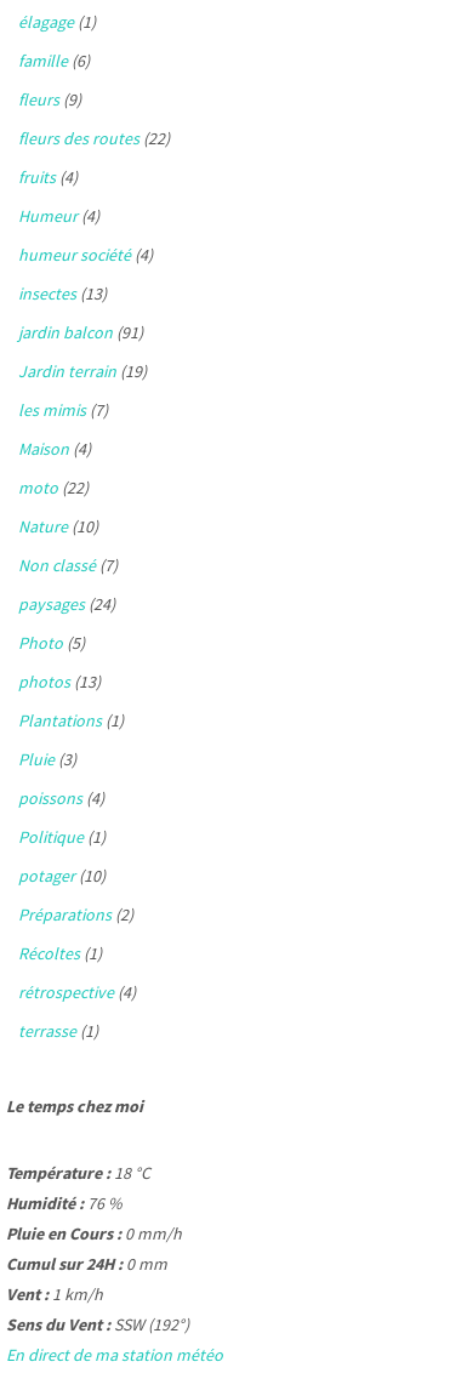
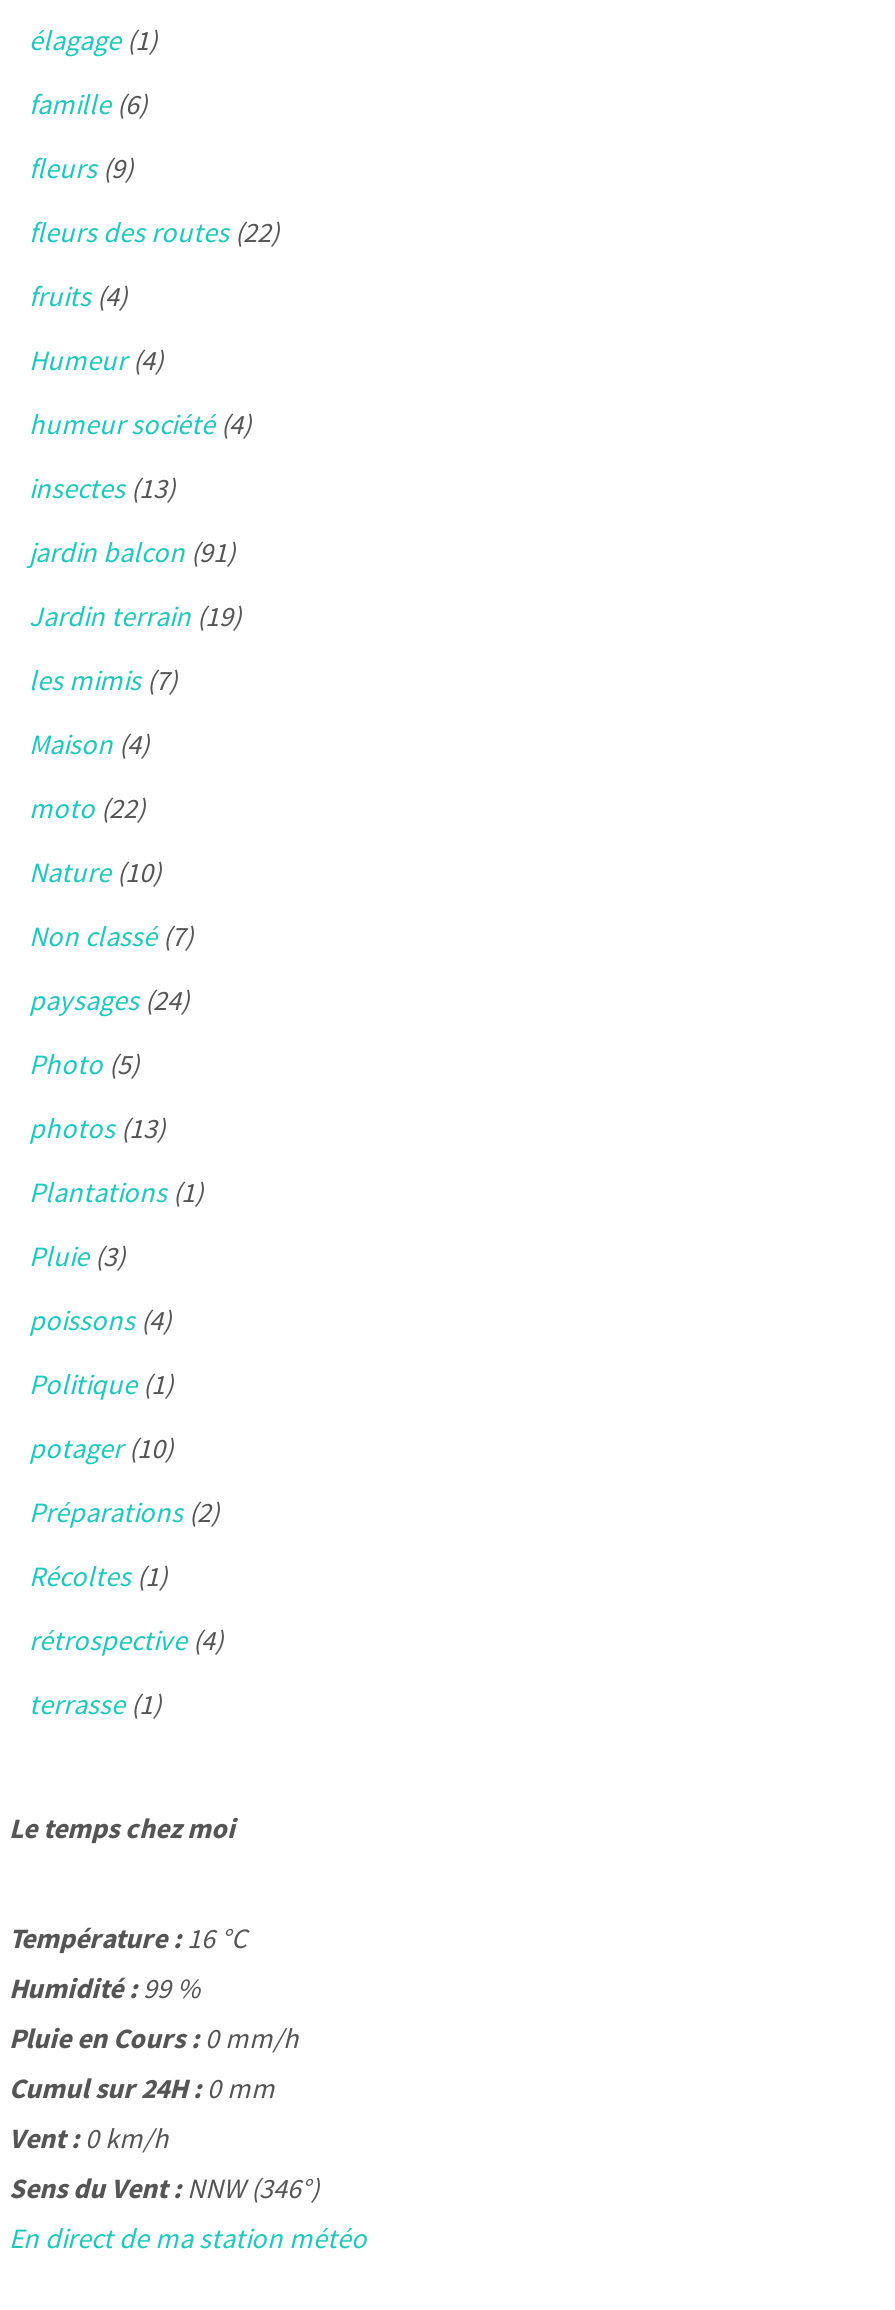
[6,1162,150,1184] Température :18 °C -> [9,1920,247,1956] Température :16 °C
[6,1192,123,1214] Humidité :76 % -> [9,1970,201,2006] Humidité :99 %
[6,1283,103,1305] Vent : 1 km/h -> [9,2120,169,2156] Vent : 0 km/h
[6,1314,189,1336] Sens du Vent :SSW (192°) -> [9,2170,319,2206] Sens du Vent :NNW (346°)

